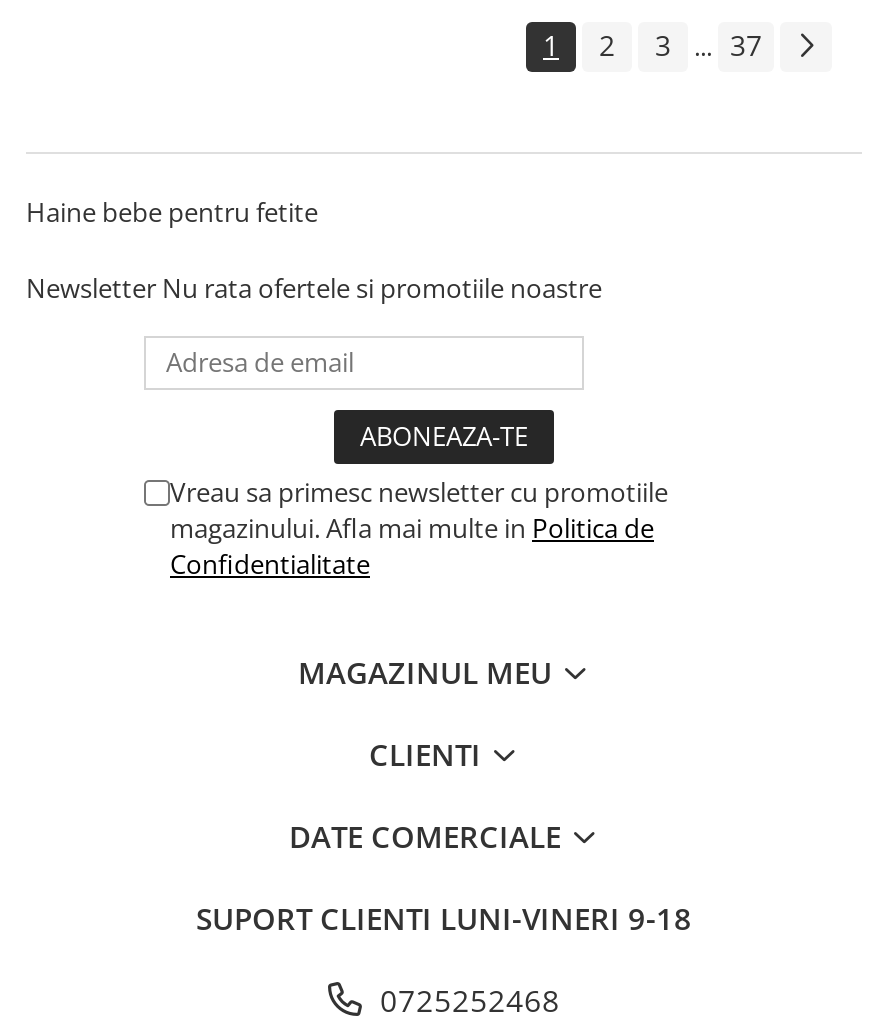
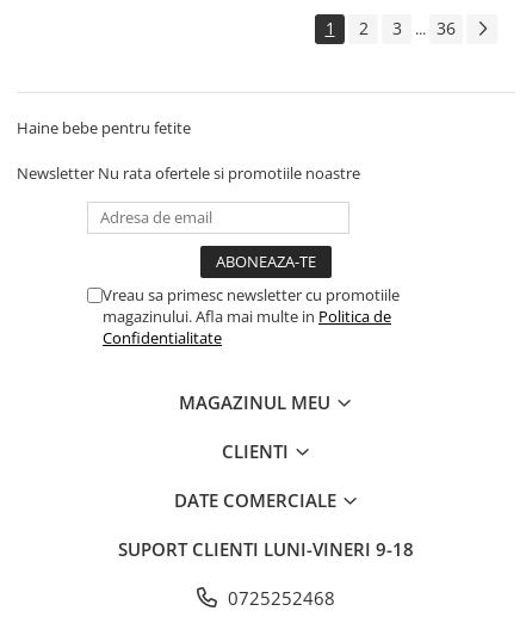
[543,26,762,64] 1 2 3 ... 37 -> [325,17,456,39] 1 2 3 ... 36

